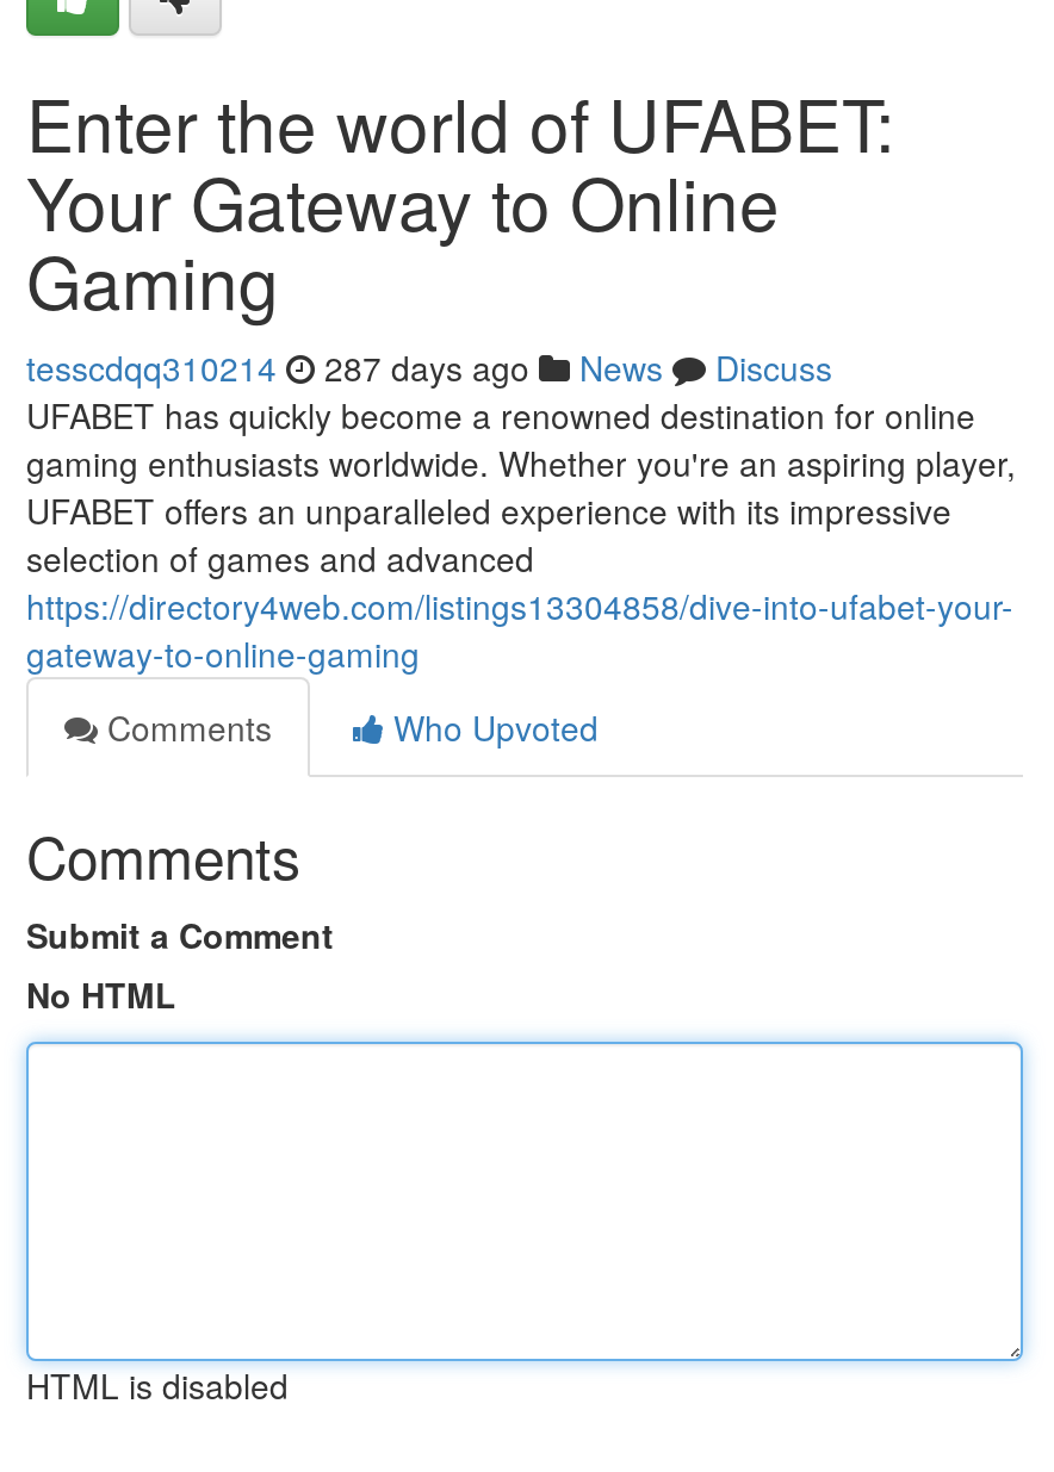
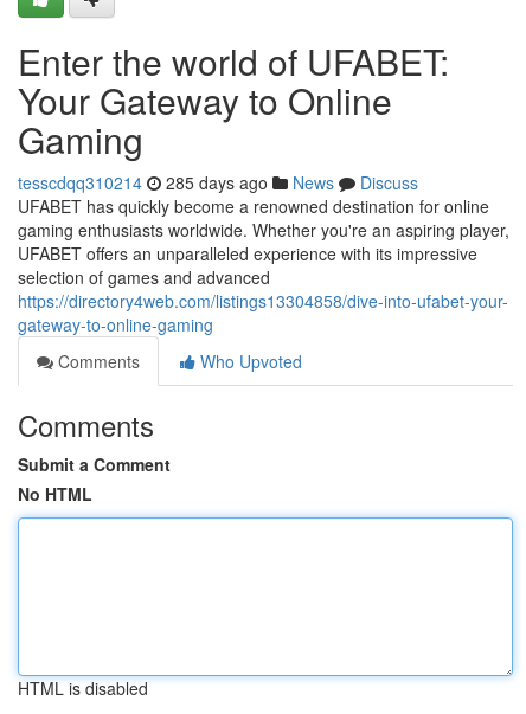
[26,343,832,391] tesscdqq310214 287 days ago News Discuss -> [18,171,418,194] tesscdqq310214 285 days ago News Discuss

